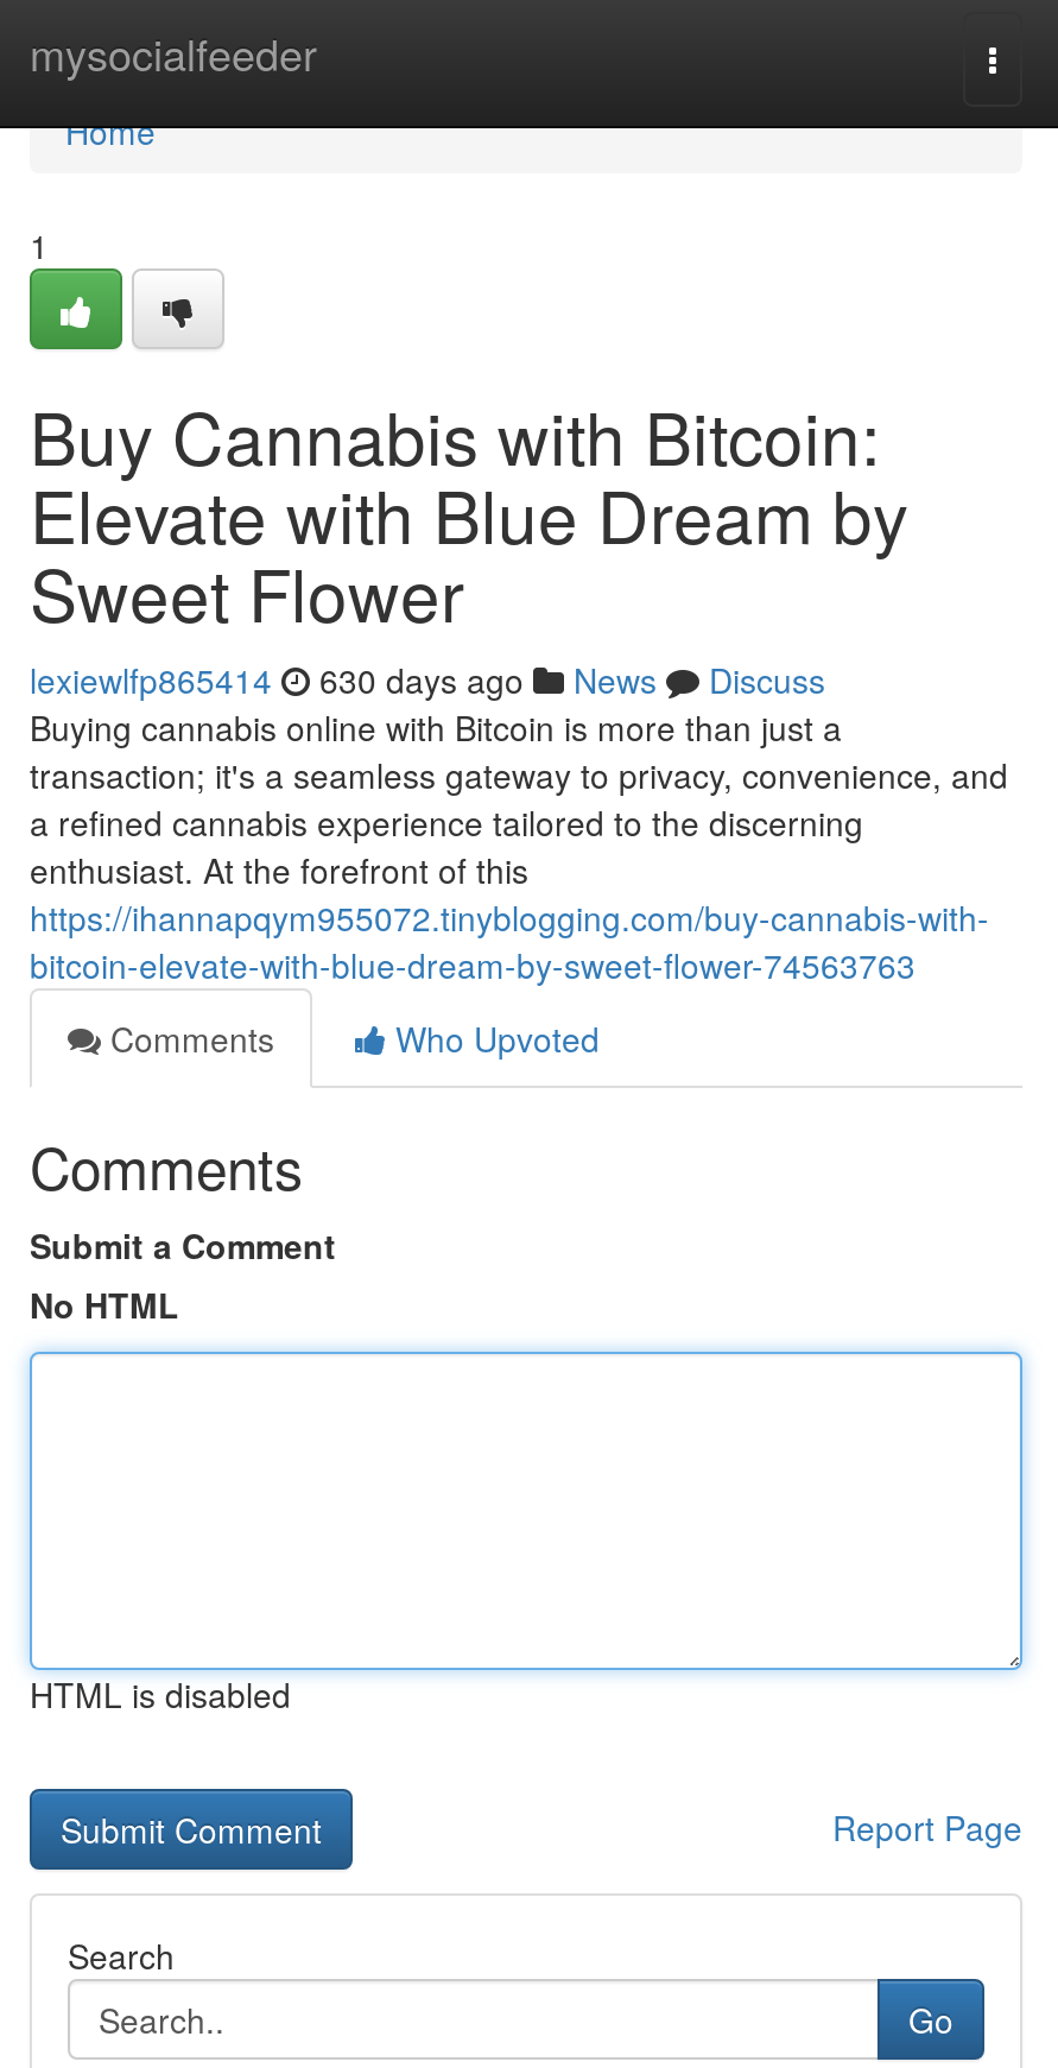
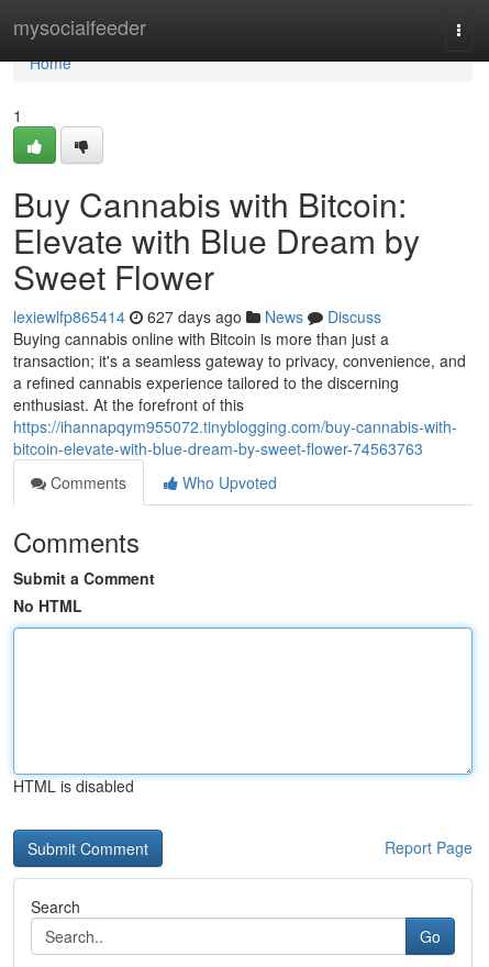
[30,656,825,703] lexiewlfp865414 630 days ago News Discuss -> [13,305,381,327] lexiewlfp865414 627 days ago News Discuss

